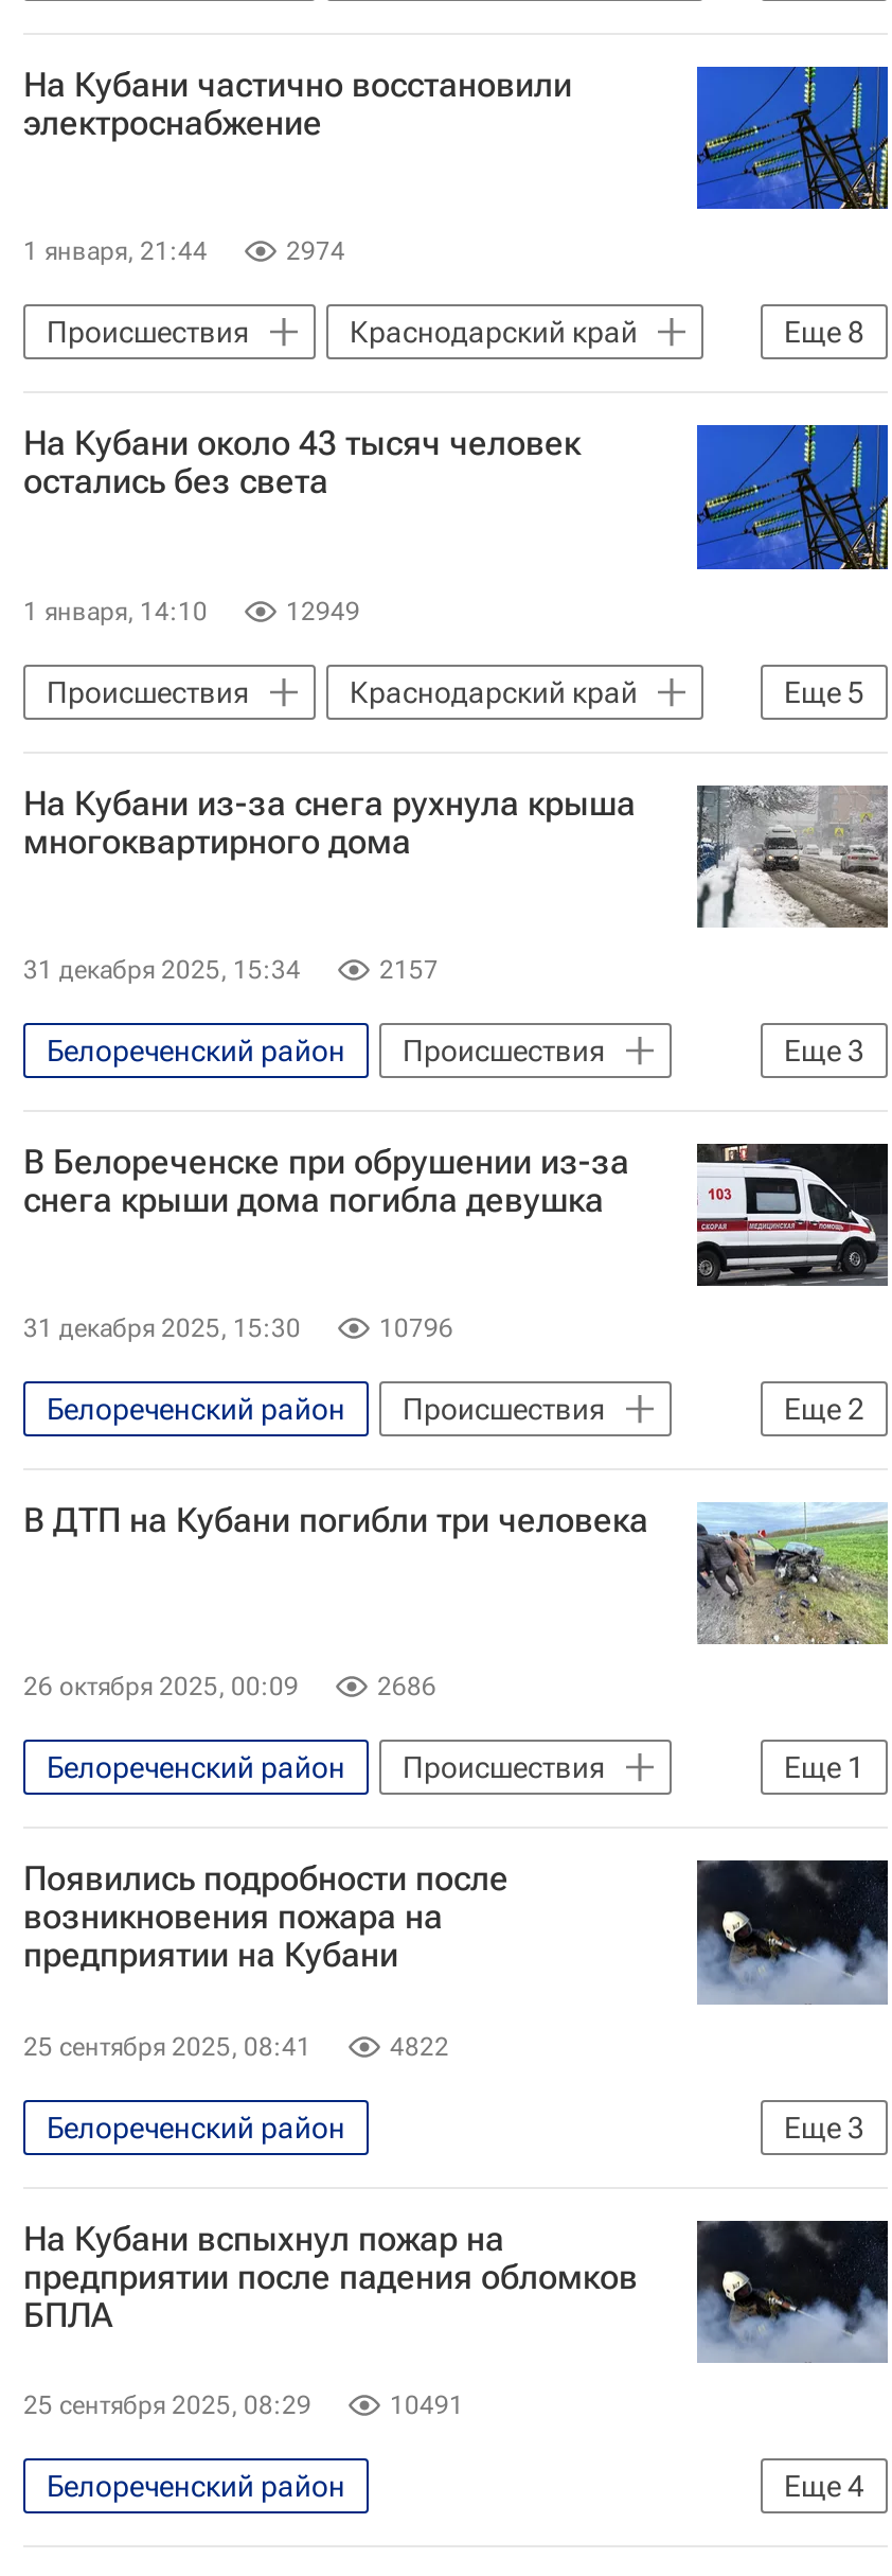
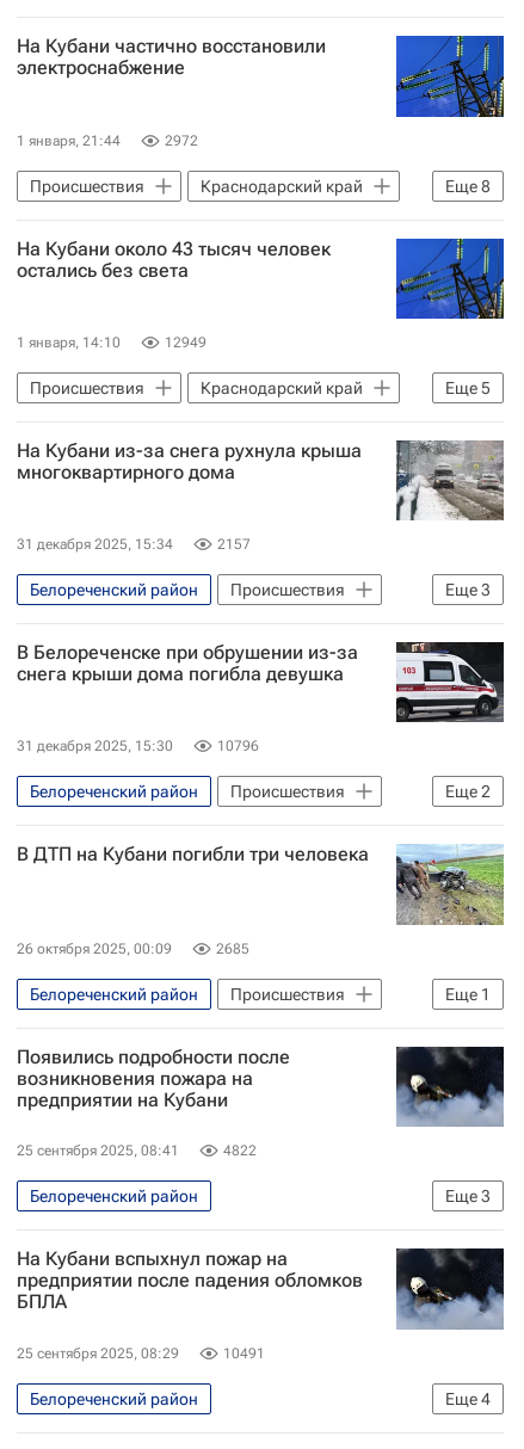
[286,236,345,266] 2974 -> [165,132,198,149] 2972
[377,1672,436,1701] 2686 -> [216,940,249,957] 2685

